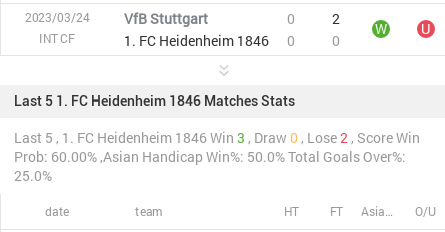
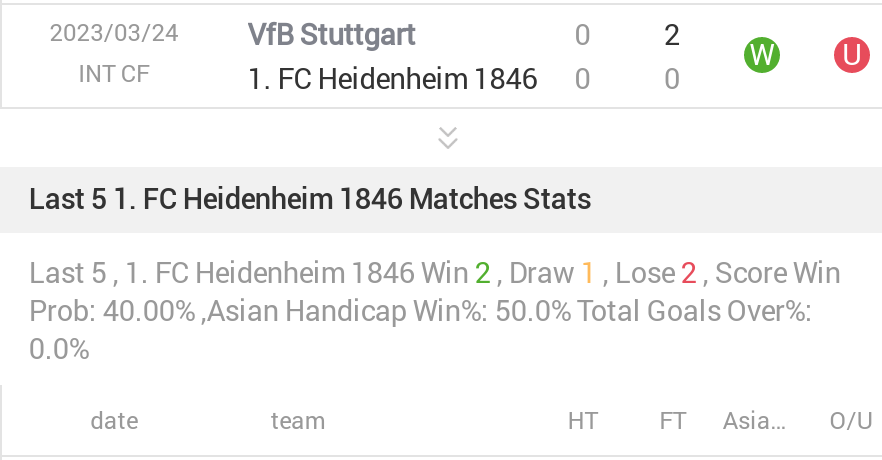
[14,128,420,147] Last 5 , 1. FC Heidenheim 1846 Win 3, Draw 0, Lose 2, Score Win -> [29,252,841,290] Last 5 , 1. FC Heidenheim 1846 Win 2, Draw 1, Lose 2, Score Win
[14,147,406,166] Prob: 60.00%,Asian Handicap Win%: 50.0% Total Goals Over%: -> [29,290,813,328] Prob: 40.00%,Asian Handicap Win%: 50.0% Total Goals Over%:
[14,166,52,185] 25.0% -> [29,328,89,366] 0.0%

